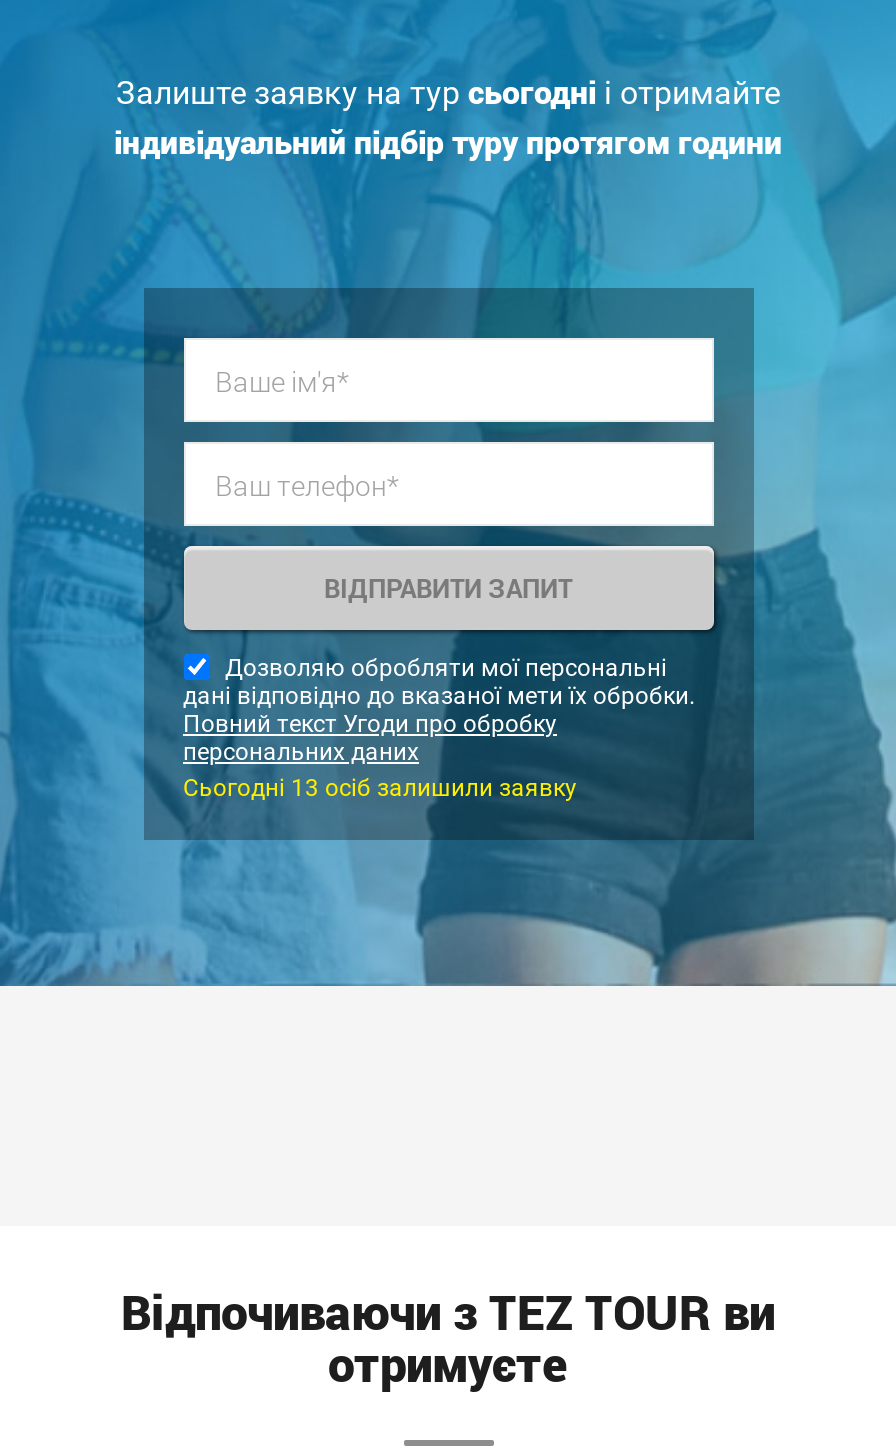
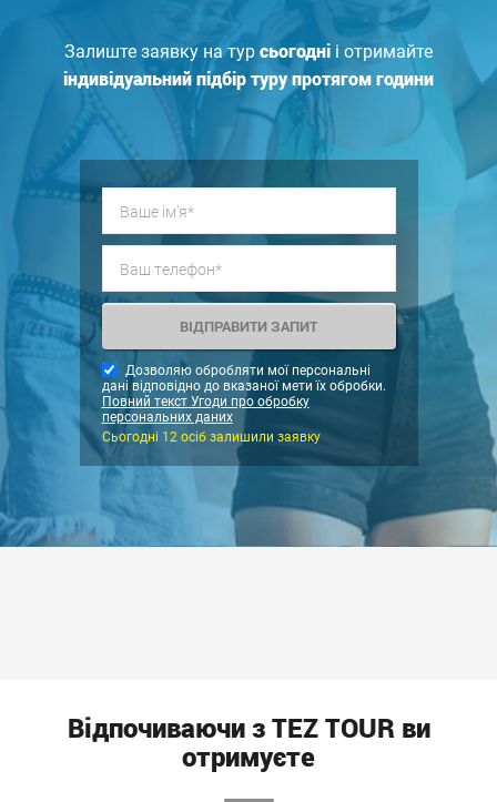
[183,775,577,803] Сьогодні 13 осіб залишили заявку -> [102,430,320,445] Сьогодні 12 осіб залишили заявку

